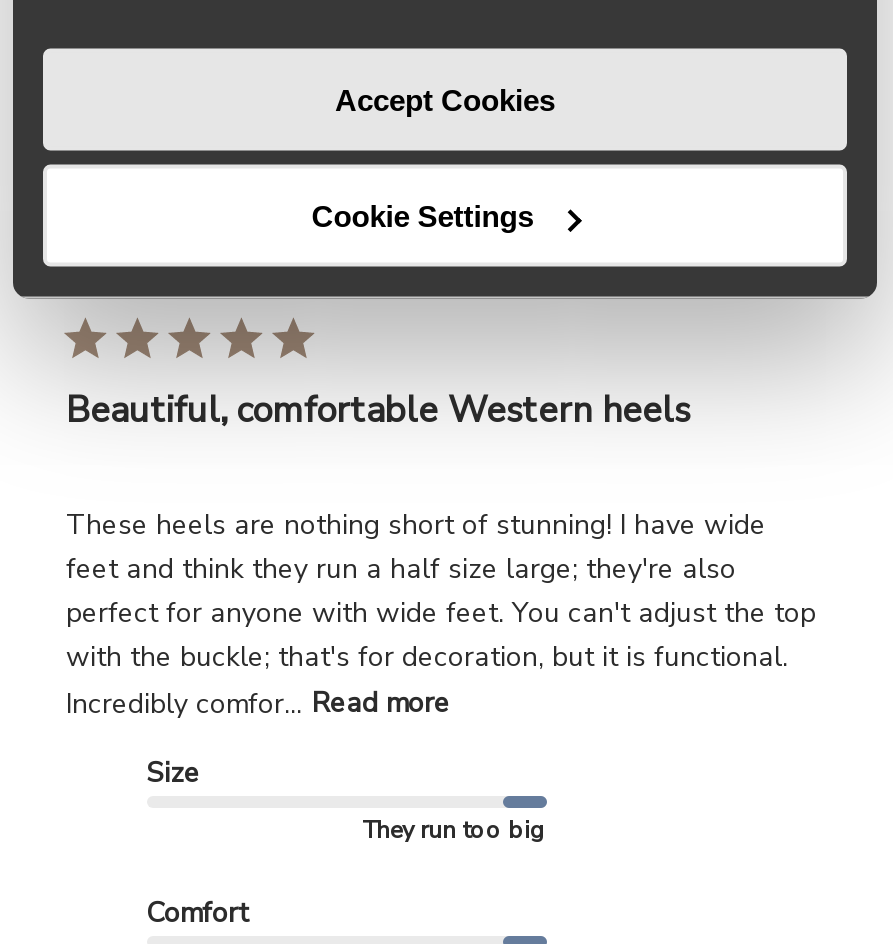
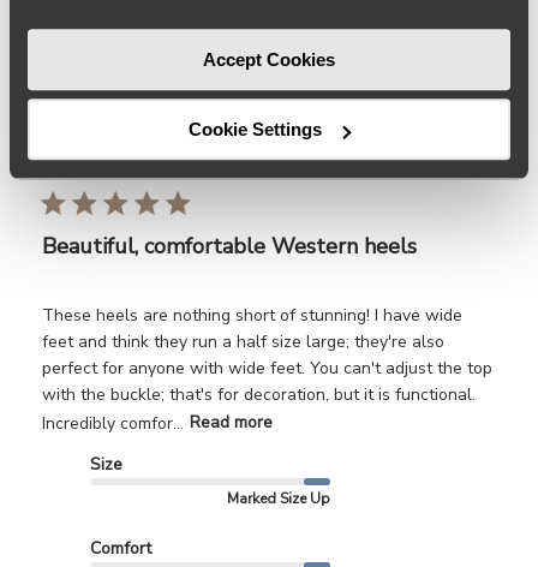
[362,813,546,845] They run too big -> [226,489,330,508] Marked Size Up

